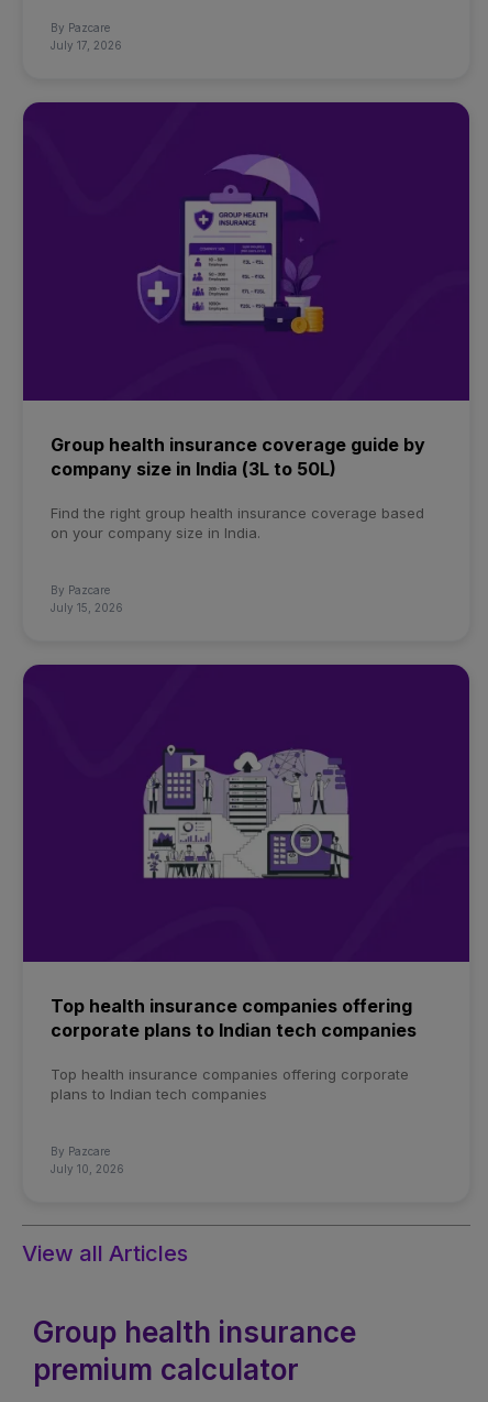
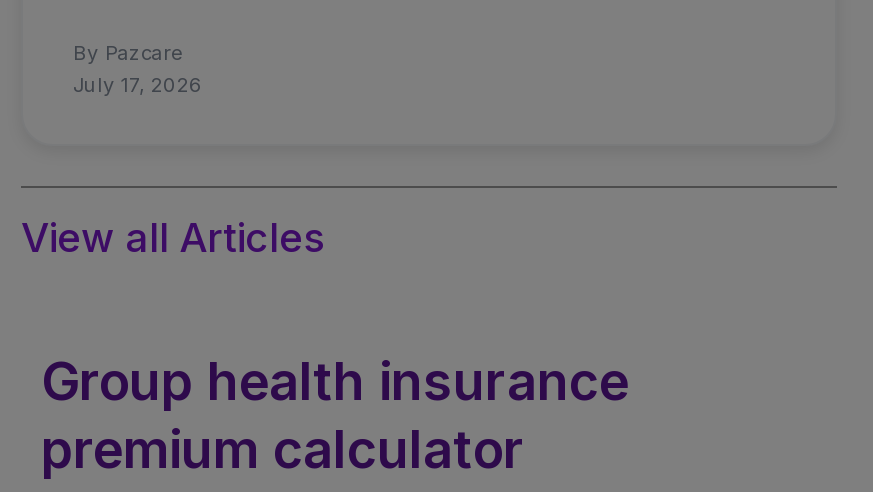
[22,101,470,614] [image] | Group health insurance coverage guide by | company size in India (₹3L to ₹50L) | Find the right group health insurance coverage based | on your company size in India. | By Pazcare | July 15, 2026 -> none
[22,664,470,1175] [image] | Top health insurance companies offering | corporate plans to Indian tech companies | Top health insurance companies offering corporate | plans to Indian tech companies | By Pazcare | July 10, 2026 -> none

